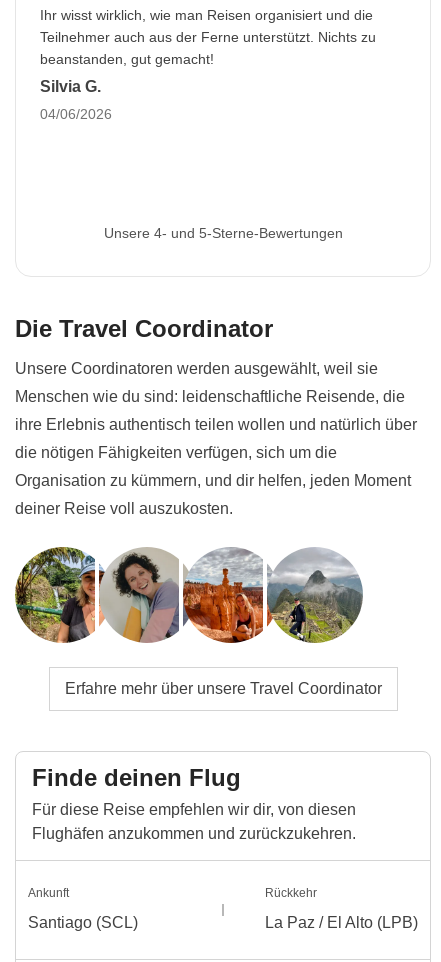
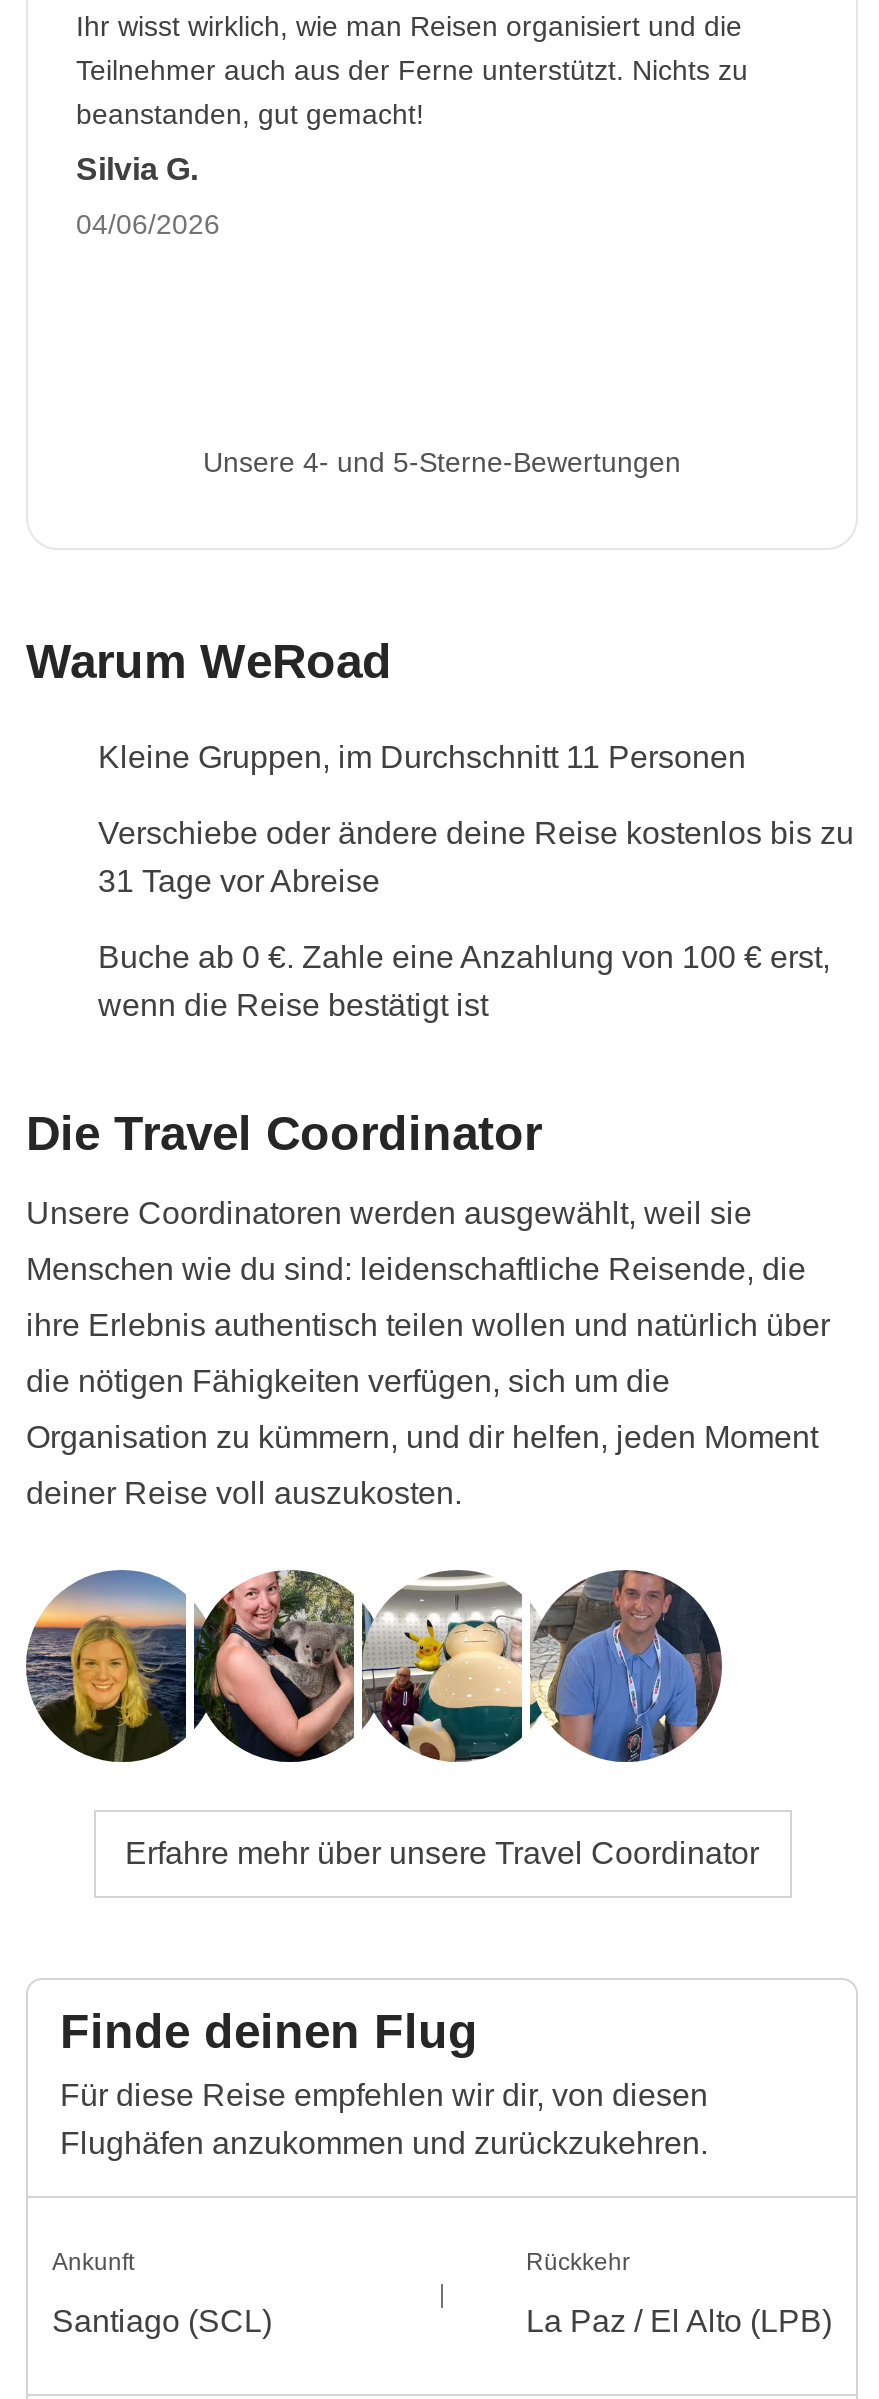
none -> [26,633,854,1021] Warum WeRoad | Kleine Gruppen, im Durchschnitt 11 Personen | Verschiebe oder ändere deine Reise kostenlos bis zu | 31 Tage vor Abreise | Buche ab 0 €. Zahle eine Anzahlung von 100 € erst, | wenn die Reise bestätigt ist
[15,546,363,644] [image] -> [26,1568,722,1764] [image]

